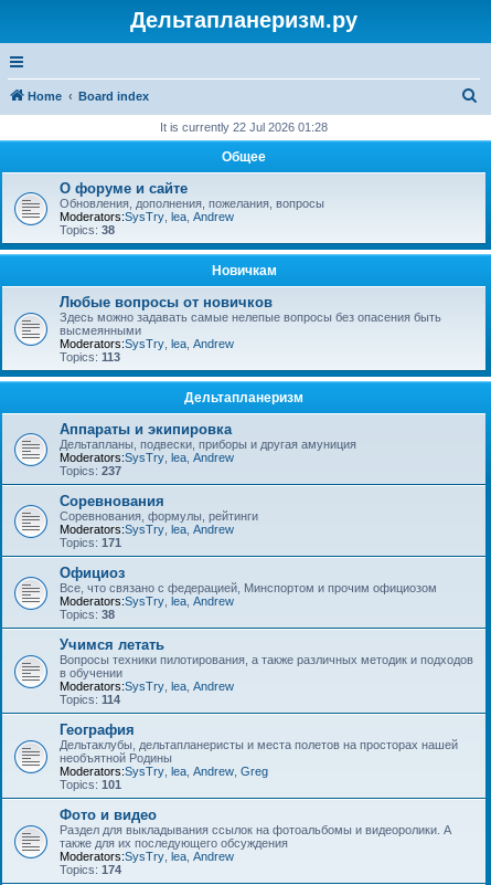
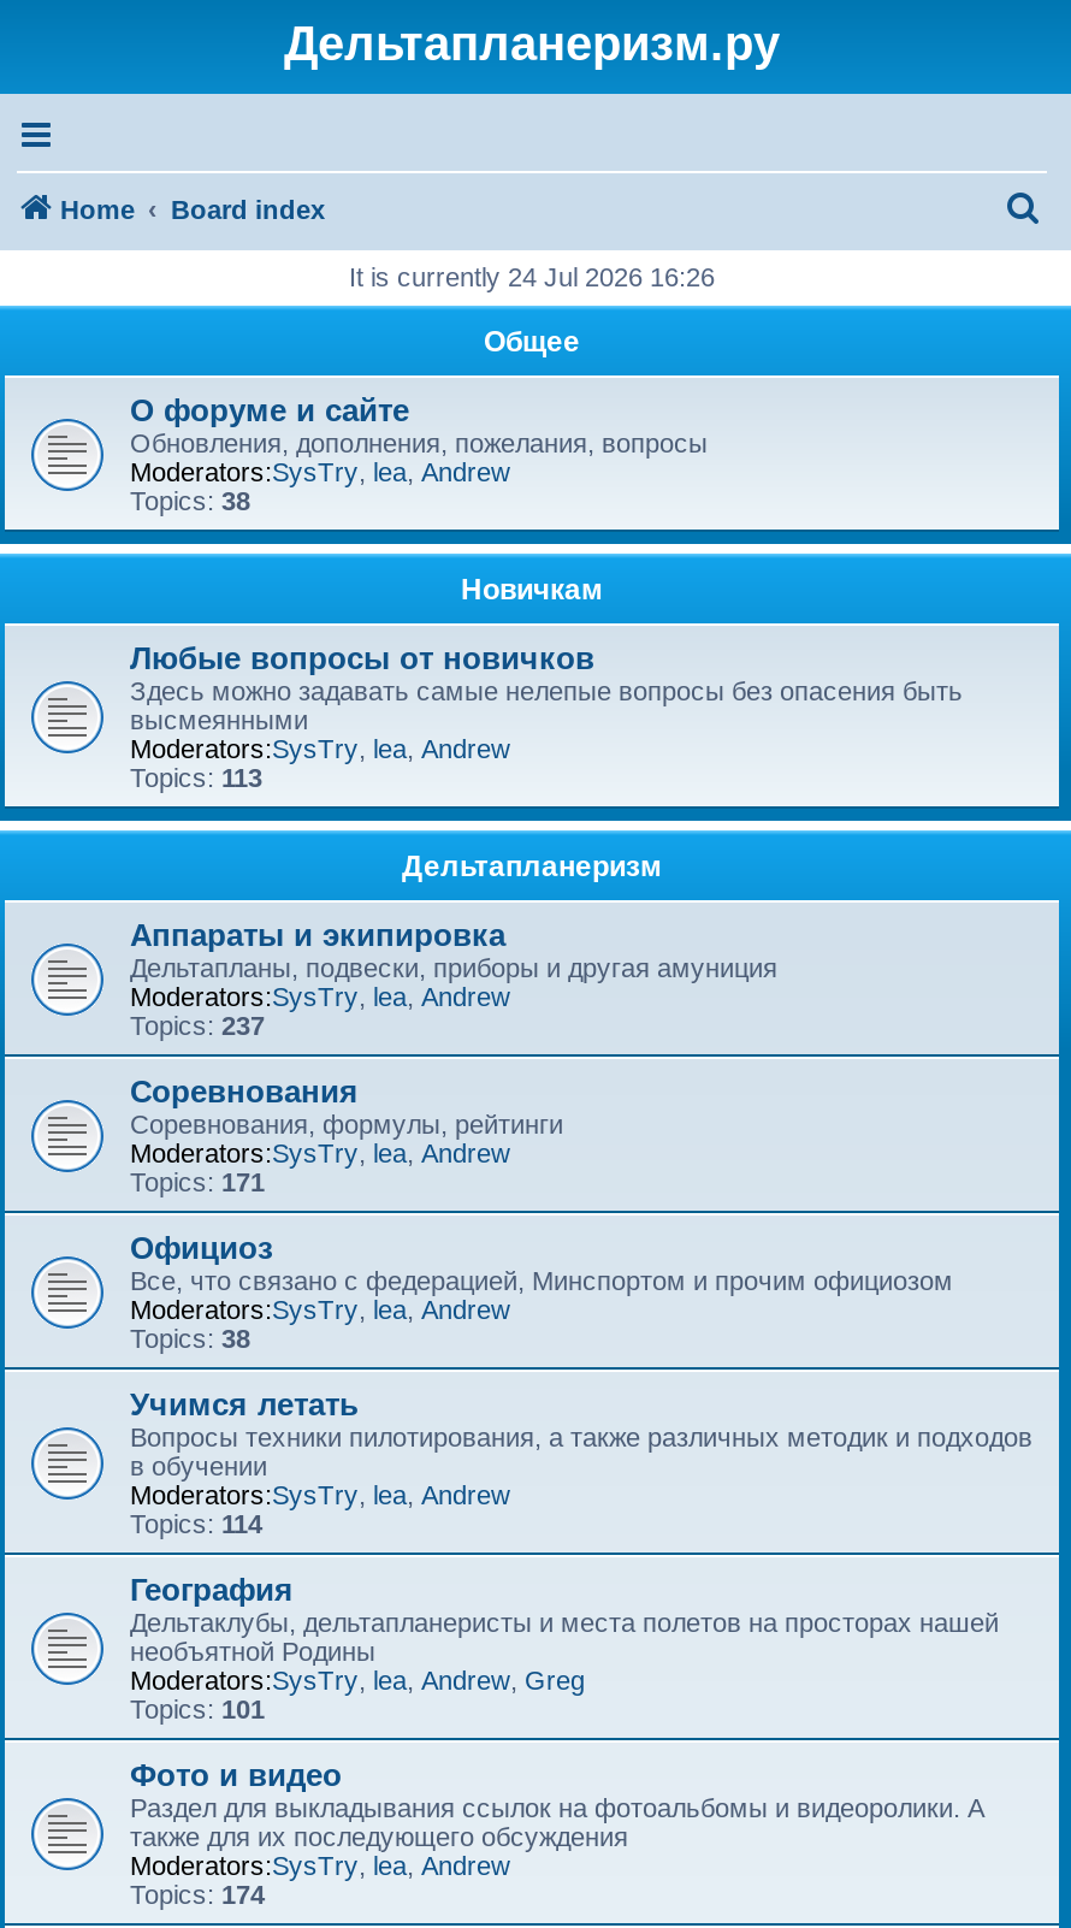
[160,120,328,134] It is currently 22 Jul 2026 01:28 -> [349,262,715,291] It is currently 24 Jul 2026 16:26

